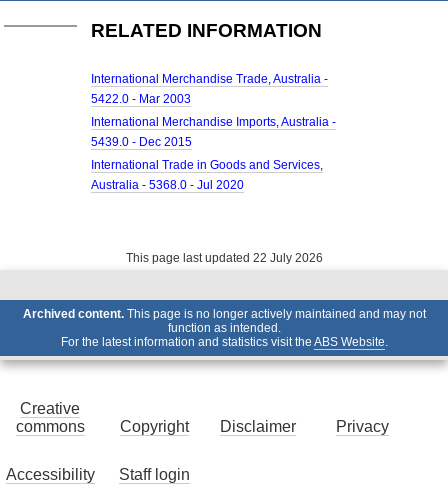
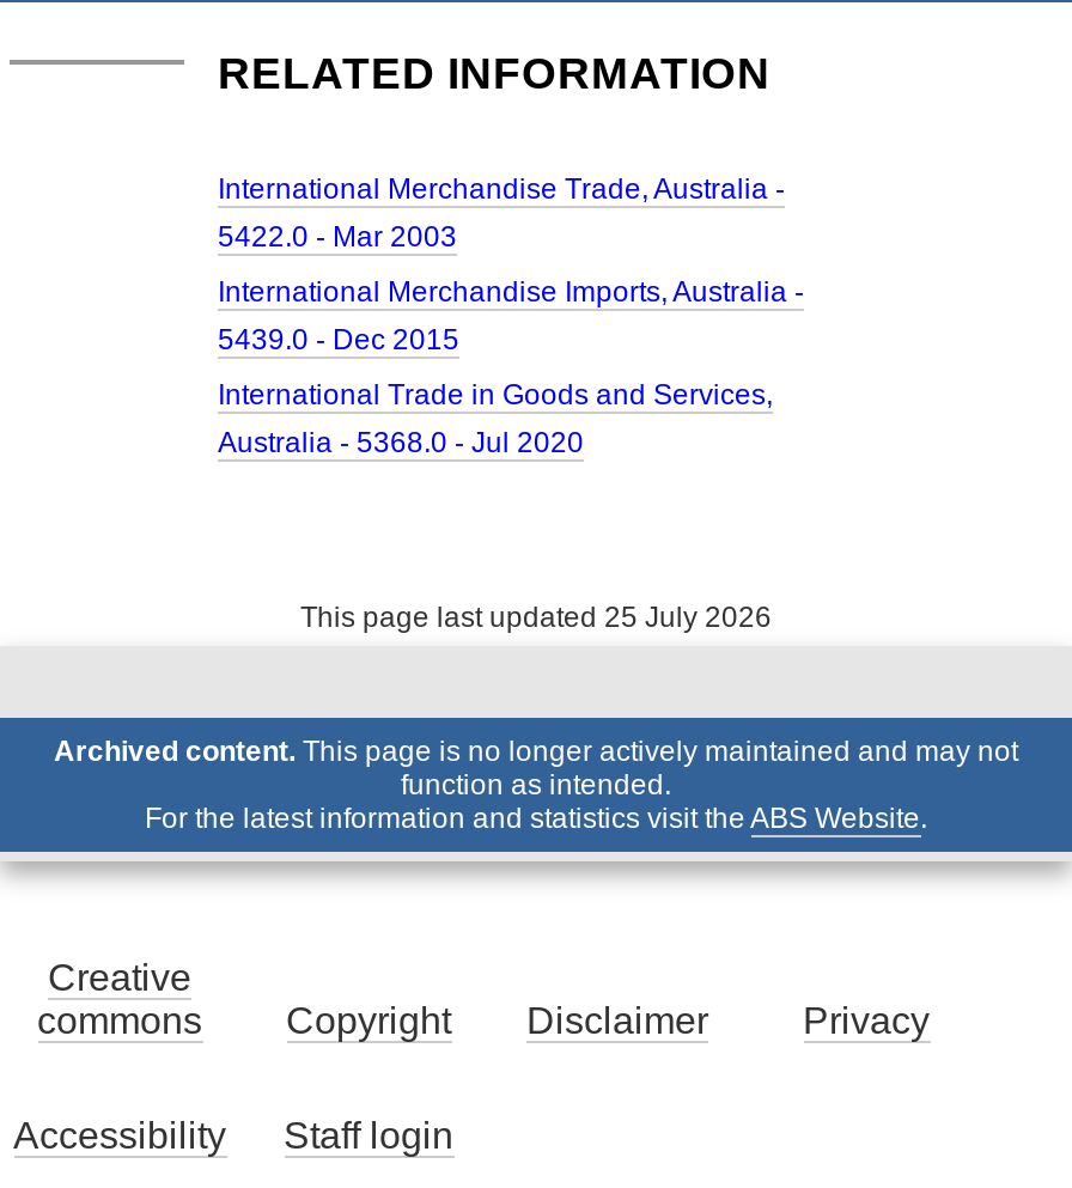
[125,251,322,265] This page last updated 22 July 2026 -> [300,601,772,634] This page last updated 25 July 2026

